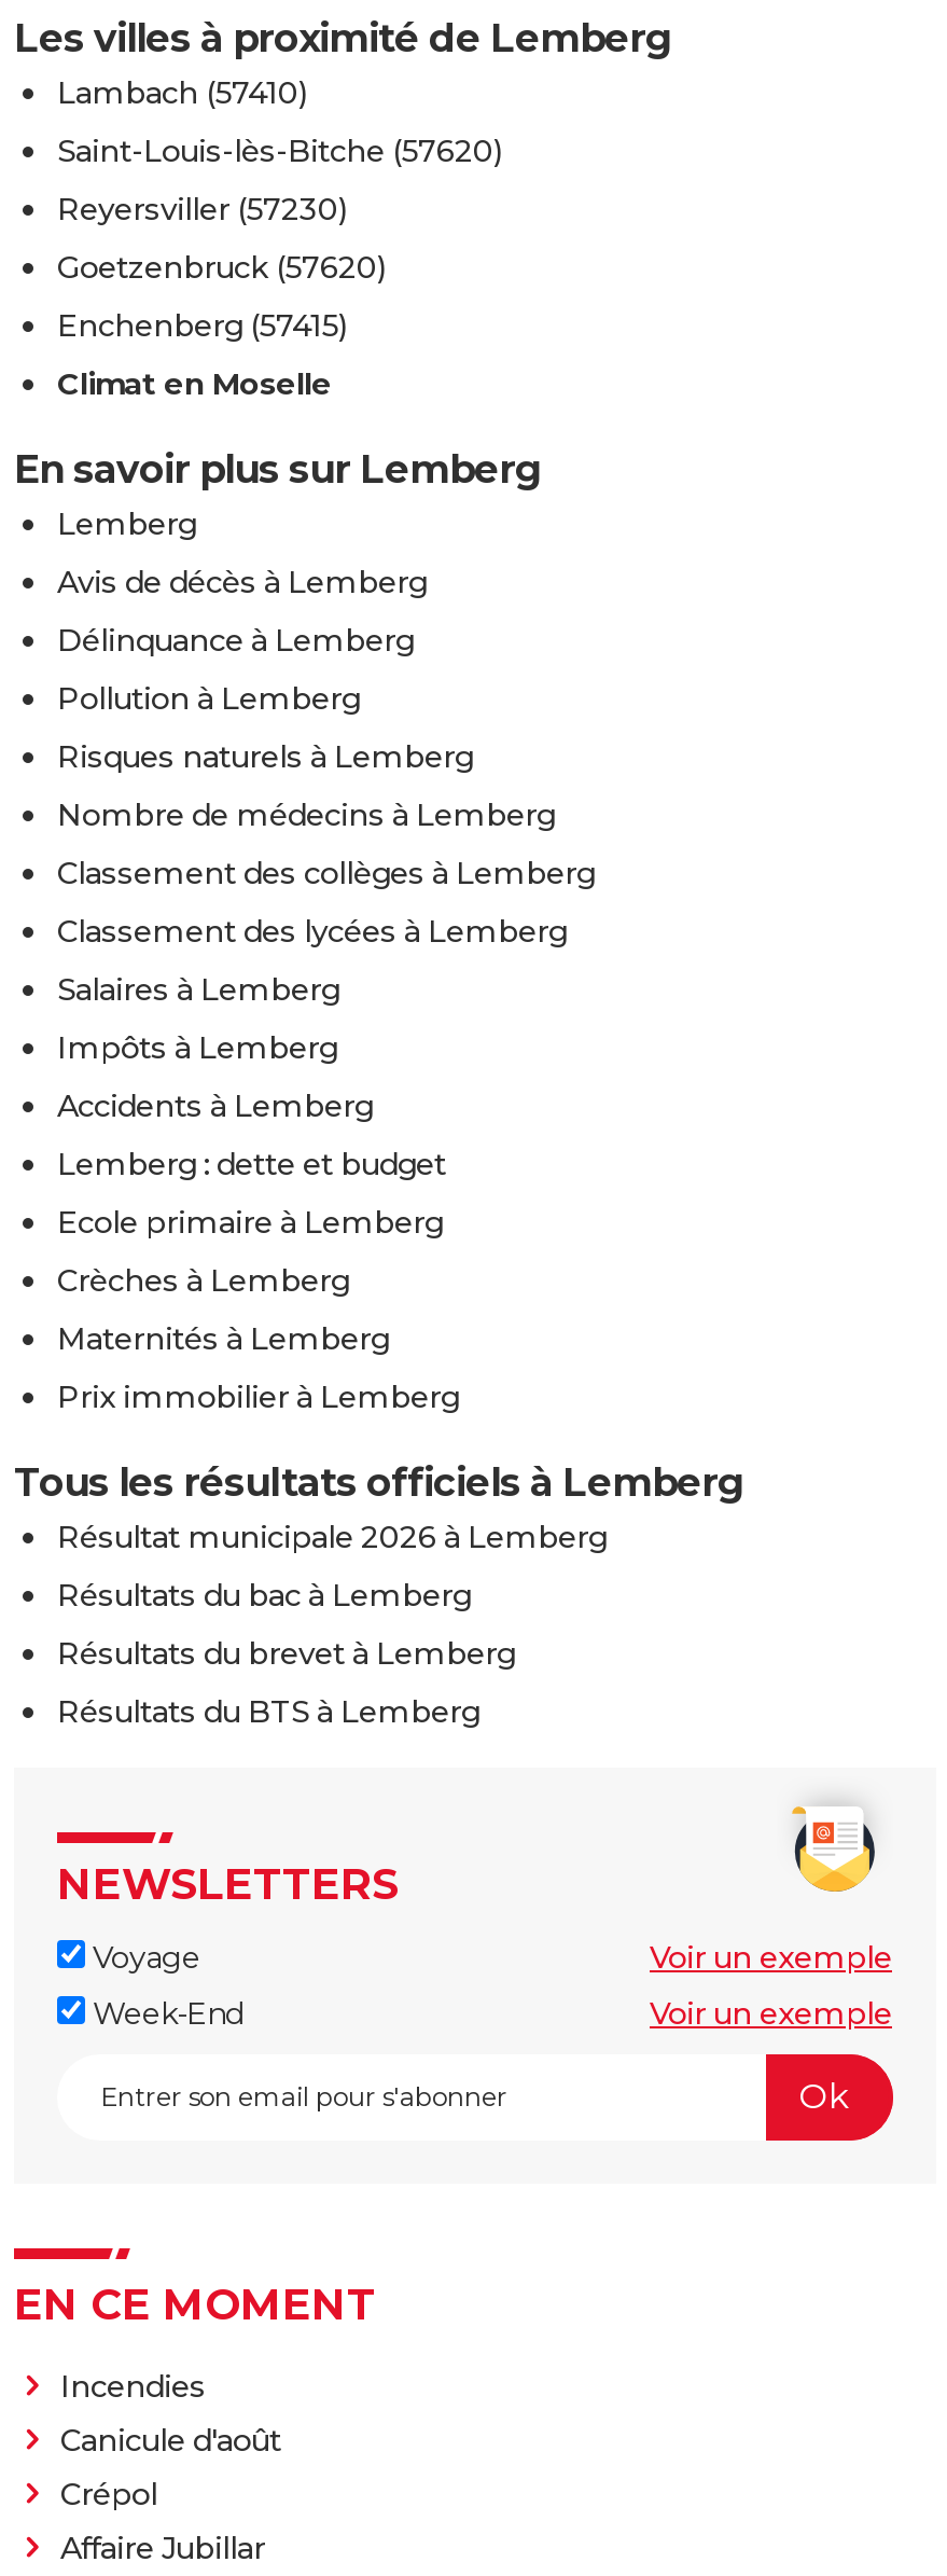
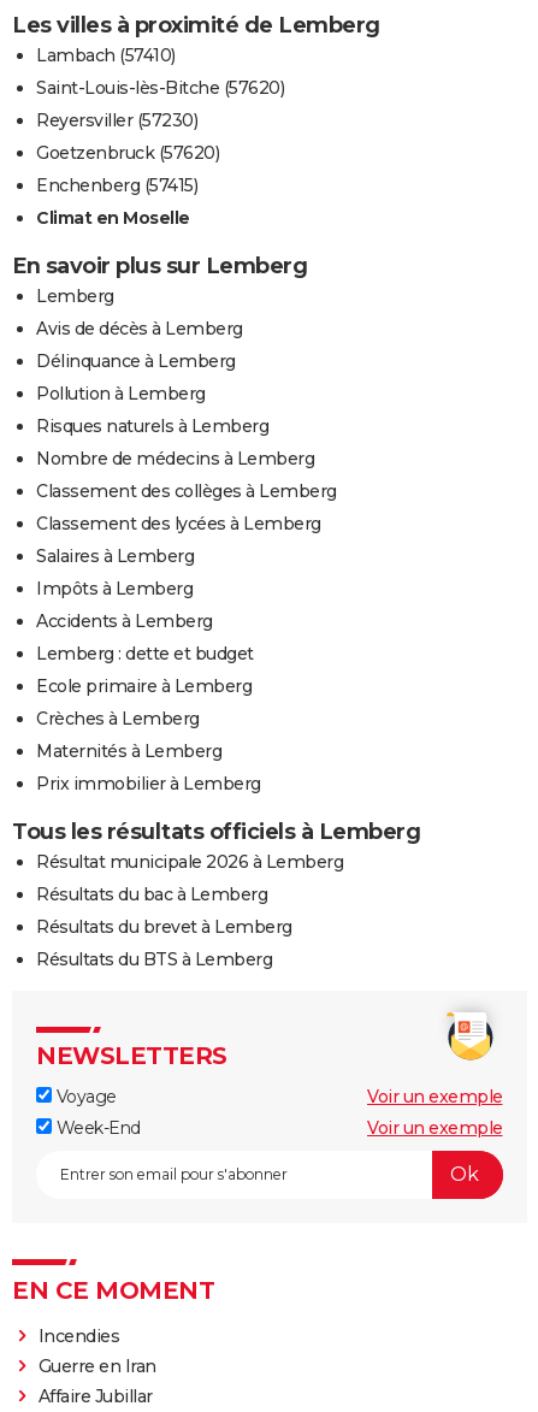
[60,2421,281,2513] Canicule d'août | Crépol -> [38,1355,156,1377] Guerre en Iran

